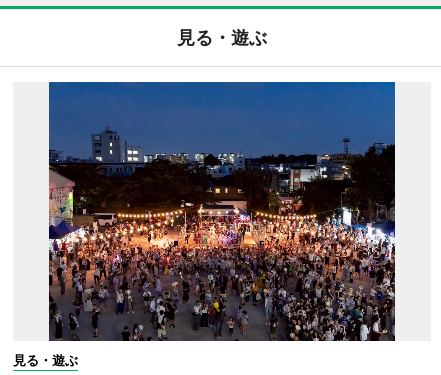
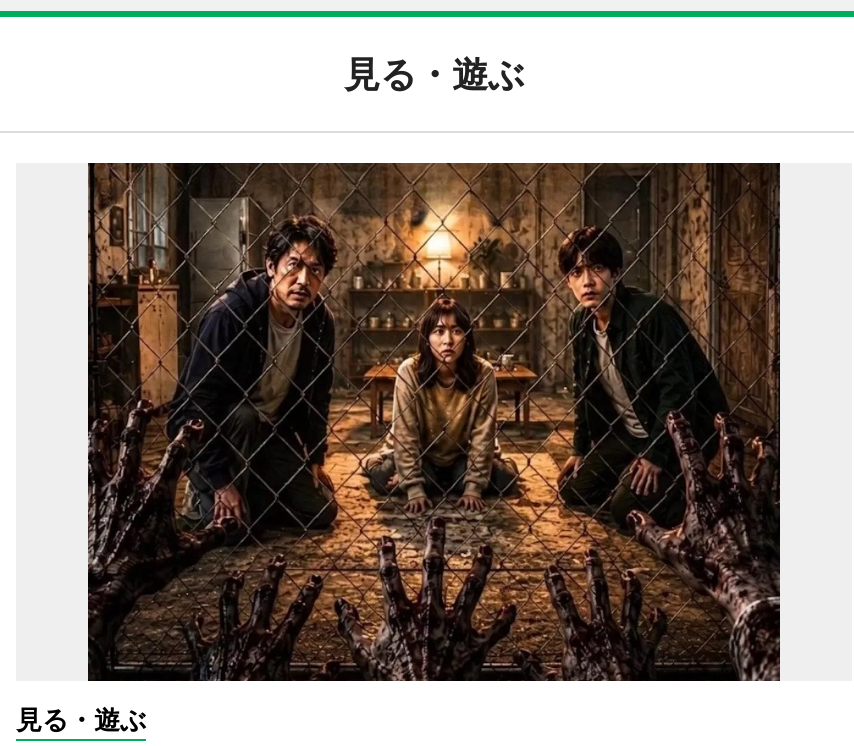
[48,81,396,342] [image] -> [86,161,782,681] [image]

